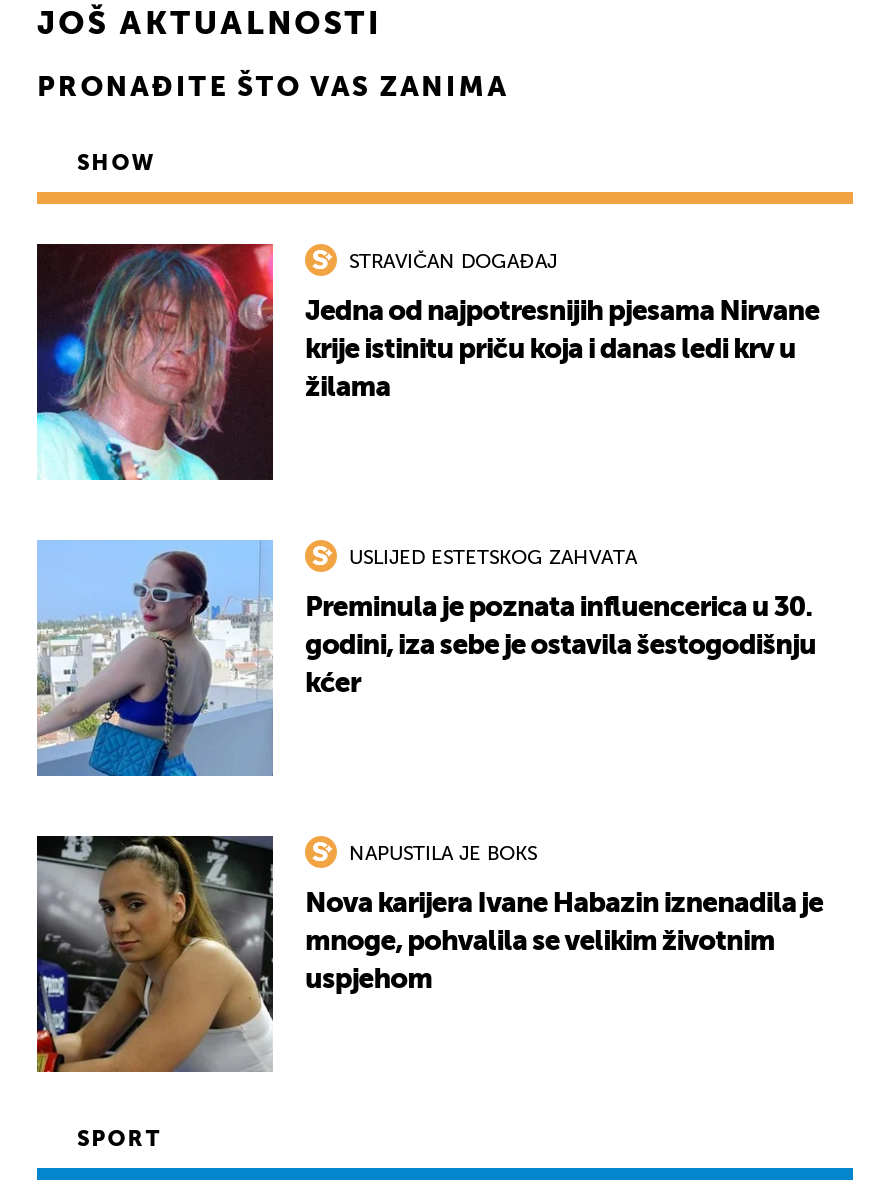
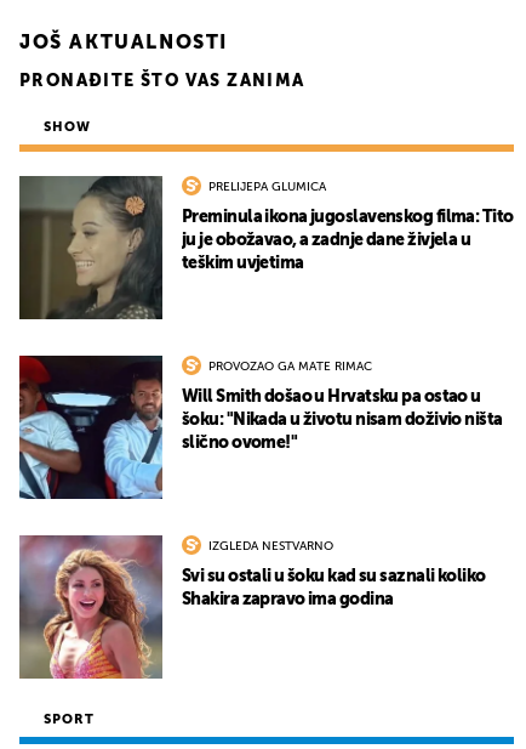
[35,242,819,482] [image] | Jedna od najpotresnijih pjesama Nirvane | krije istinitu priču koja i danas ledi krv u | žilama -> [18,175,513,320] [image] | Preminula ikona jugoslavenskog filma: Tito | ju je obožavao, a zadnje dane živjela u | teškim uvjetima
[349,252,557,272] STRAVIČAN DOGAĐAJ -> [208,181,326,193] PRELIJEPA GLUMICA
[37,540,816,778] [image] | Preminula je poznata influencerica u 30. | godini, iza sebe je ostavila šestogodišnju | kćer -> [18,354,502,500] [image] | Will Smith došao u Hrvatsku pa ostao u | šoku: "Nikada u životu nisam doživio ništa | slično ovome!"
[349,548,637,568] USLIJED ESTETSKOG ZAHVATA -> [208,361,372,373] PROVOZAO GA MATE RIMAC
[35,834,823,1074] [image] | Nova karijera Ivane Habazin iznenadila je | mnoge, pohvalila se velikim životnim | uspjehom -> [18,534,485,680] [image] | Svi su ostali u šoku kad su saznali koliko | Shakira zapravo ima godina
[349,844,537,864] NAPUSTILA JE BOKS -> [208,540,333,553] IZGLEDA NESTVARNO

